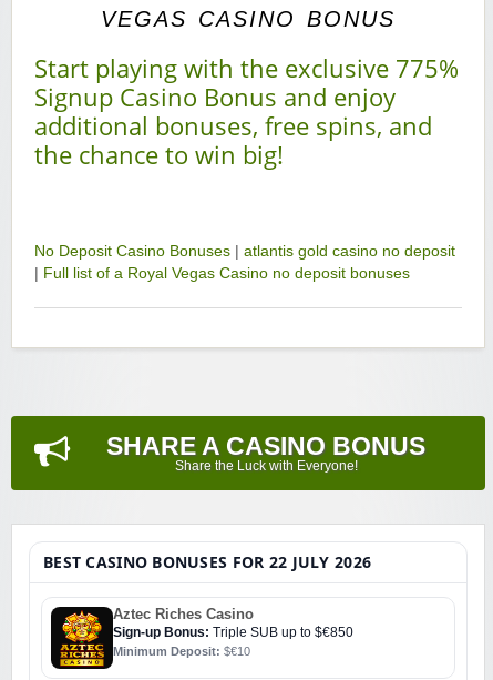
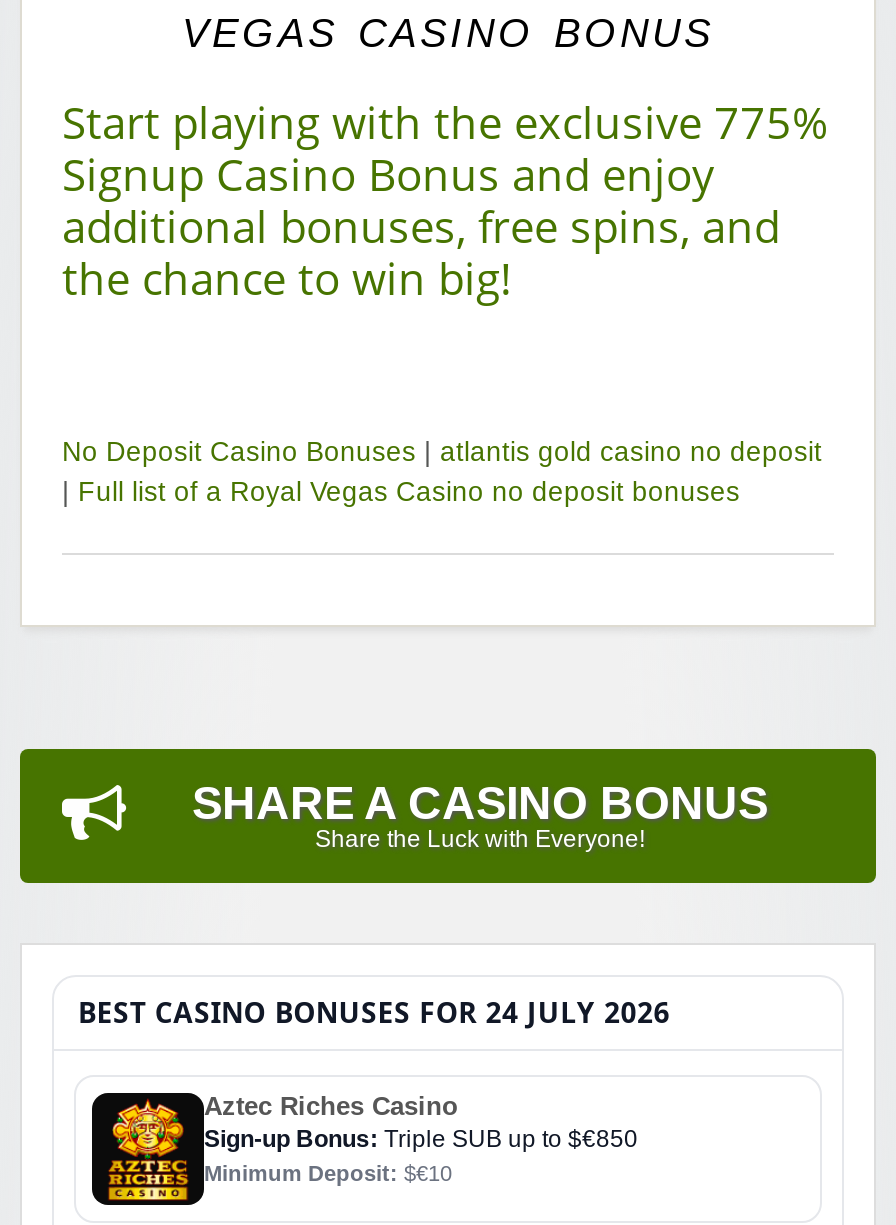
[43,551,371,572] BEST CASINO BONUSES FOR 22 JULY 2026 -> [78,992,670,1030] BEST CASINO BONUSES FOR 24 JULY 2026

